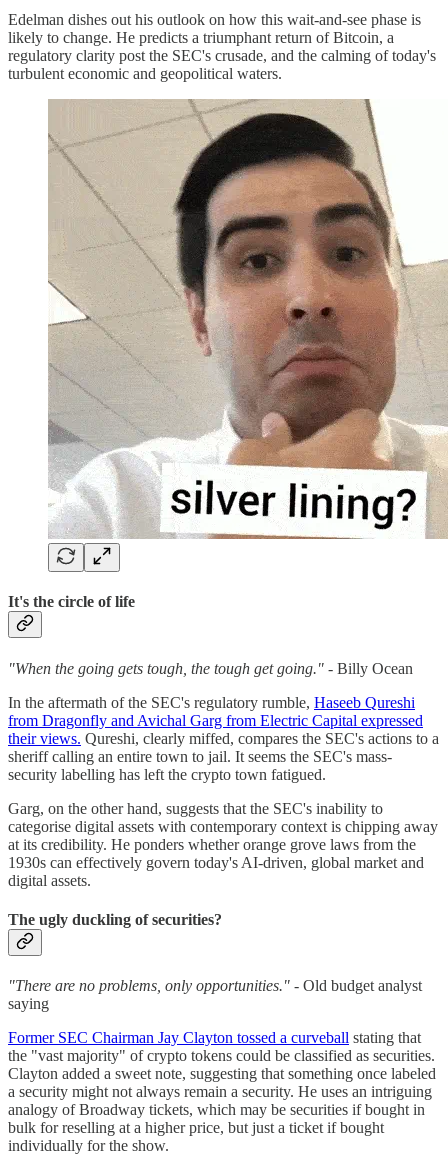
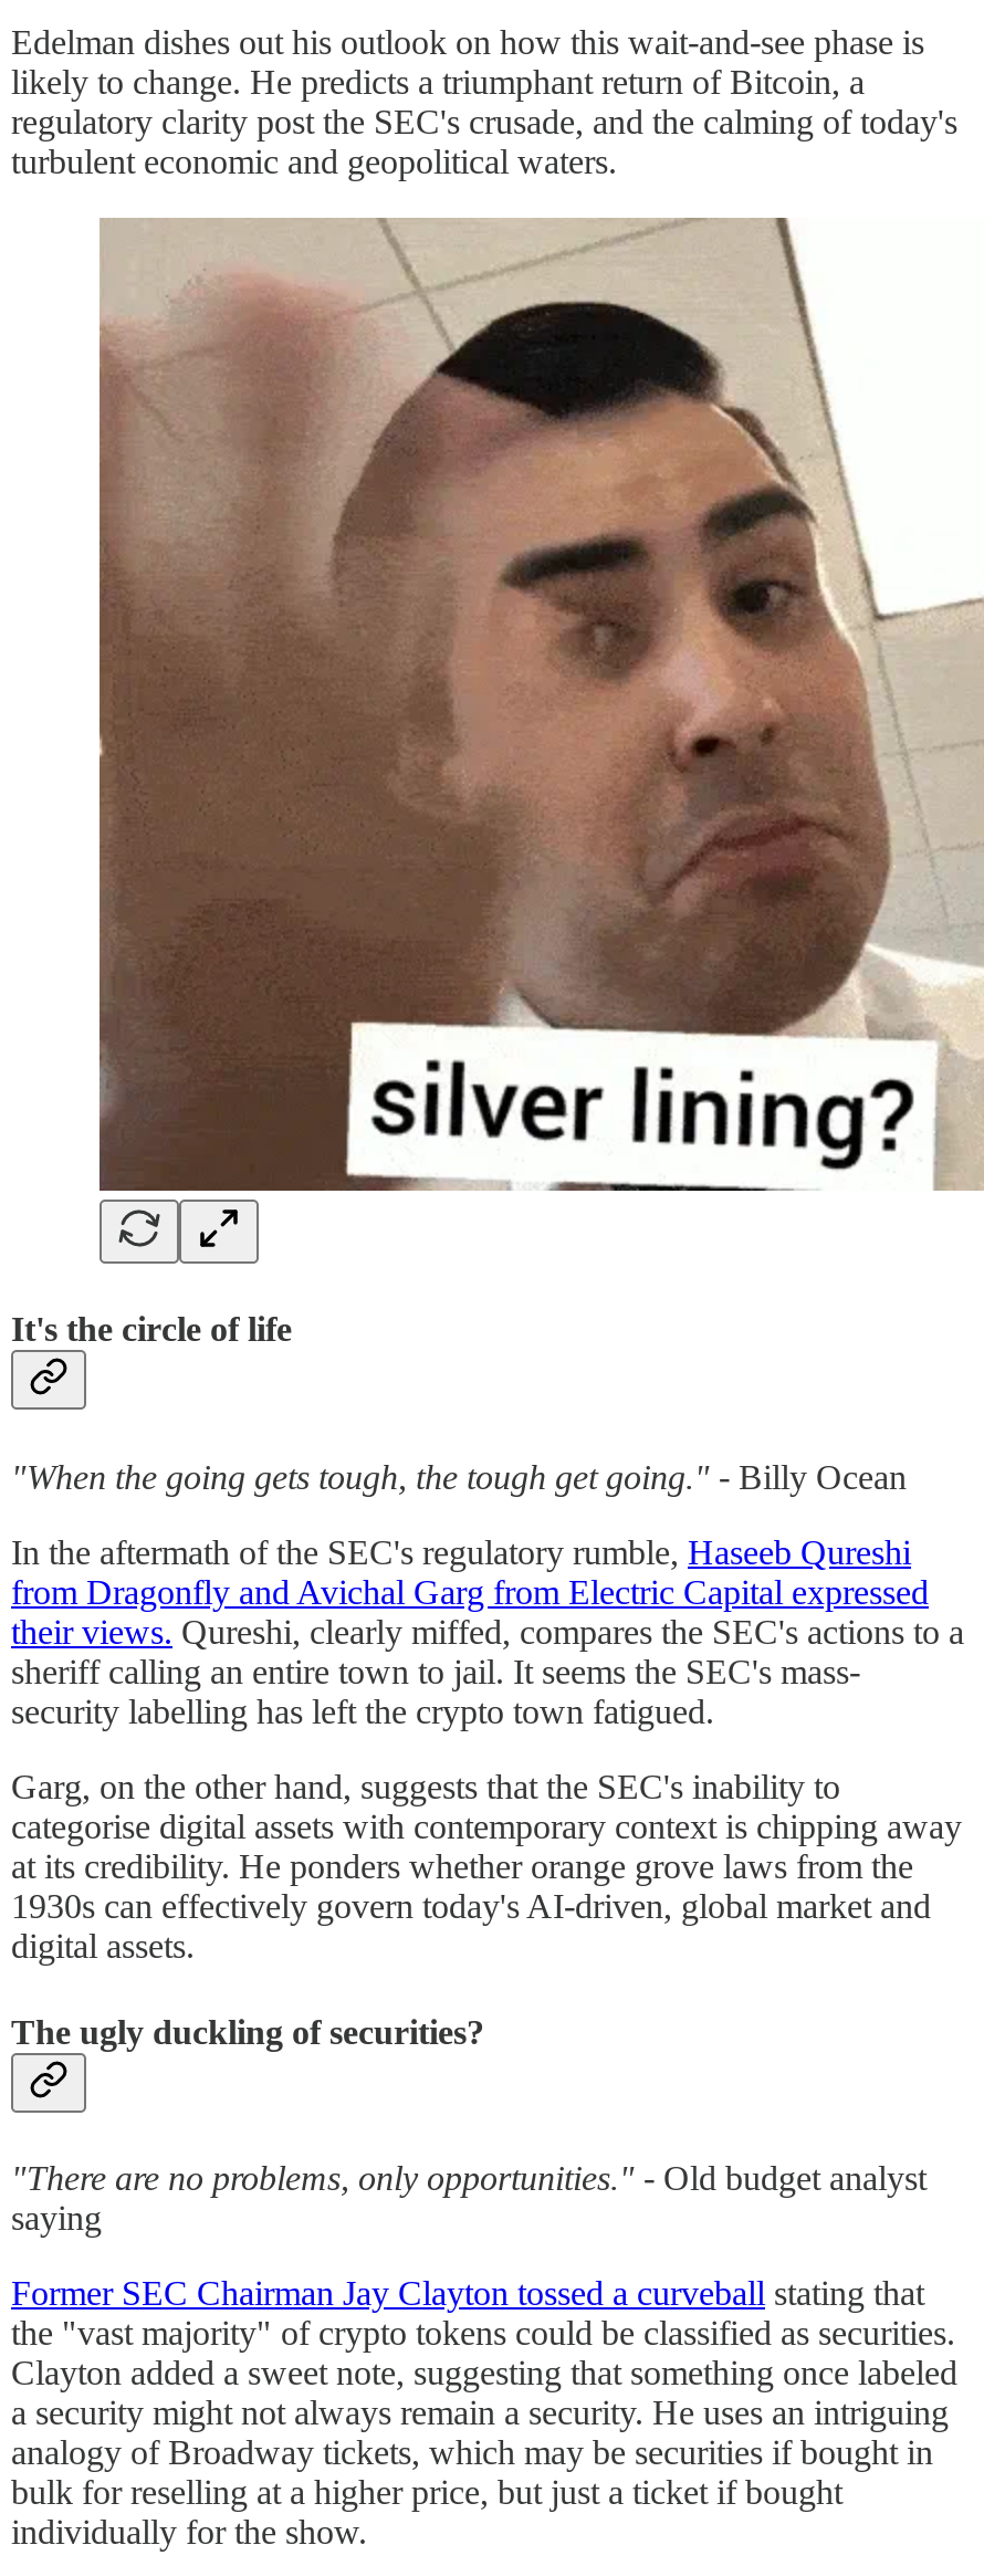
[48,98,445,540] [image] -> [97,218,977,1193] [image]

